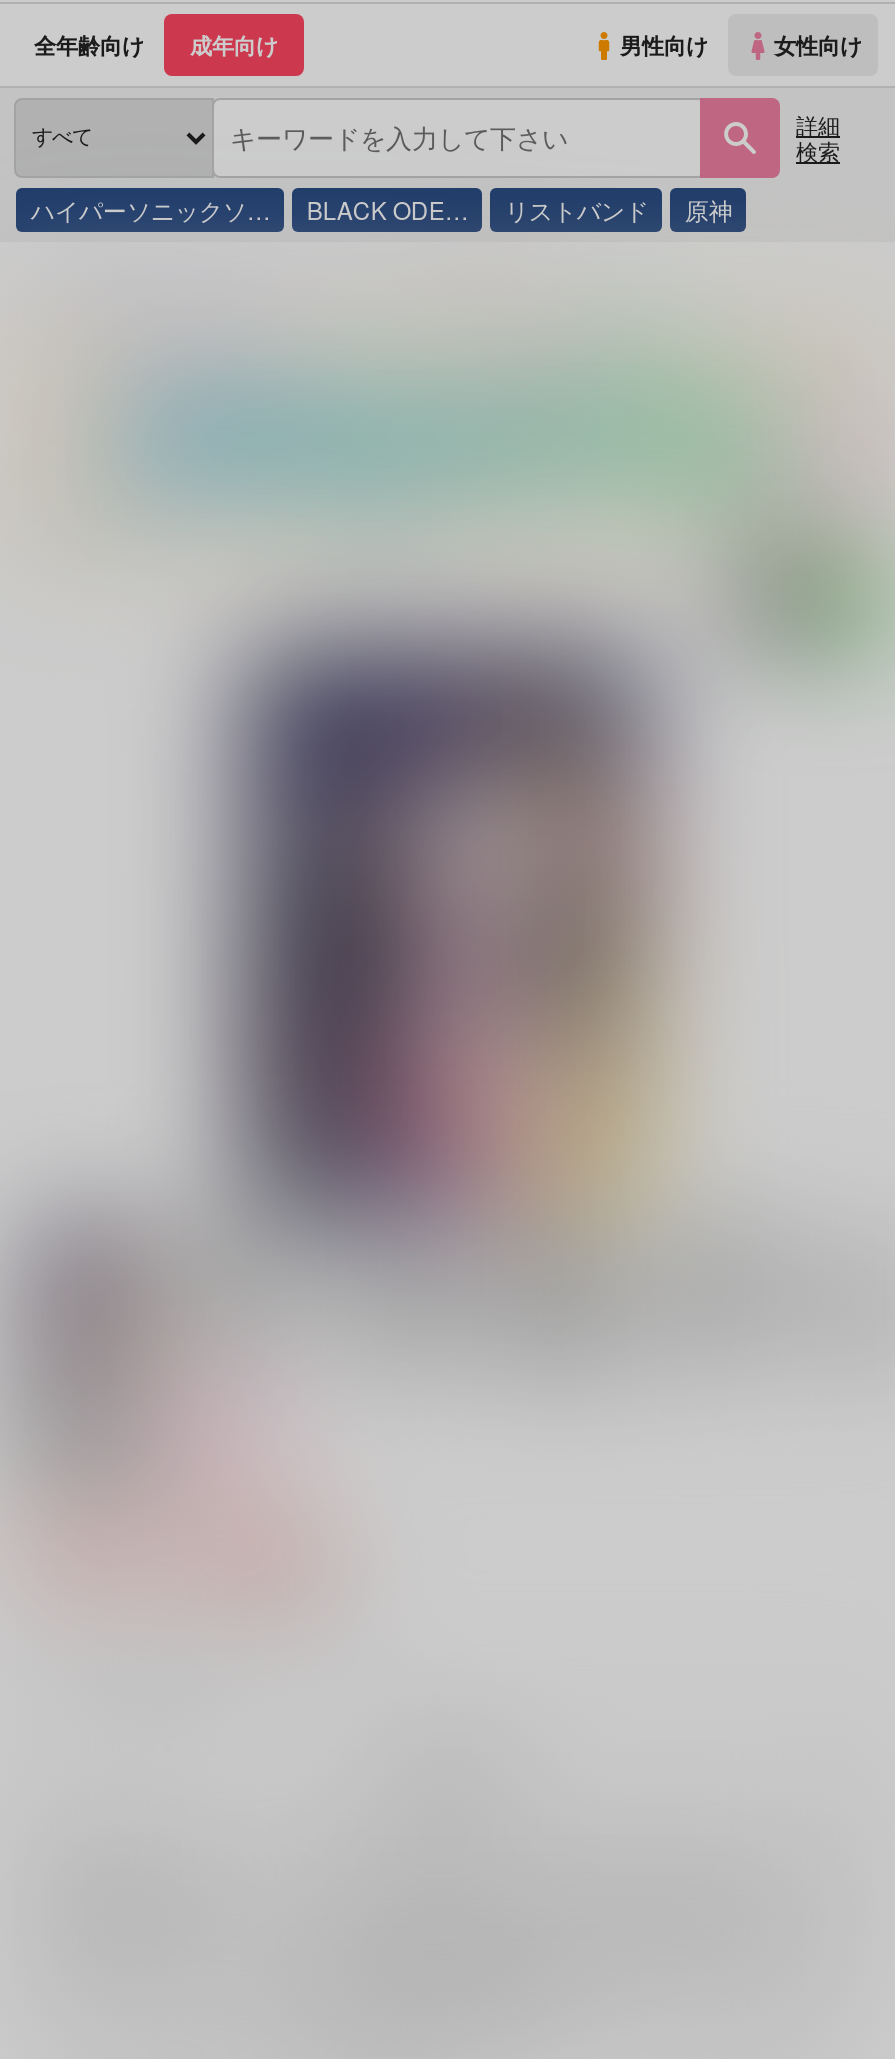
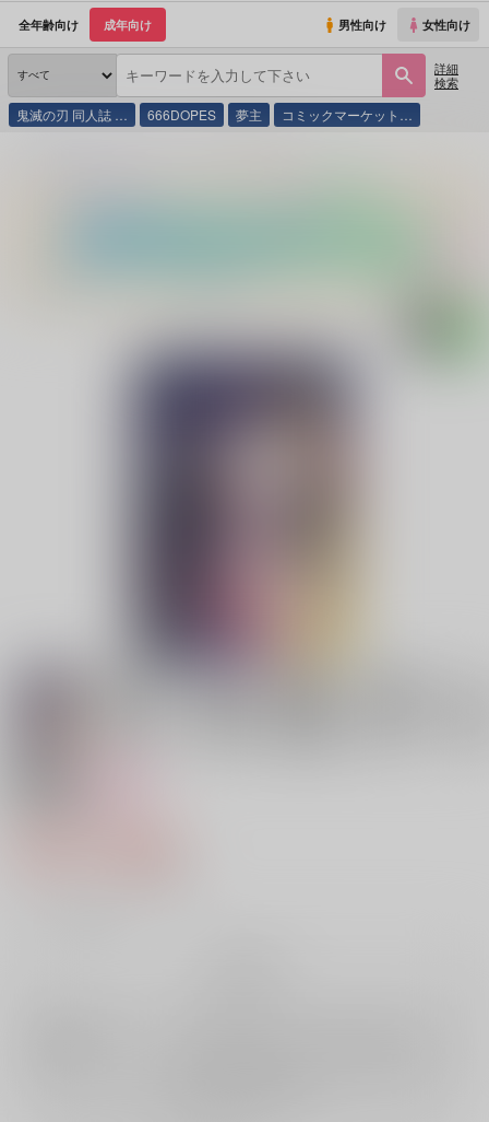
[31,192,733,226] ハイパーソニックソ… | BLACK ODE… | リストバンド | 原神 -> [17,105,413,124] 鬼滅の刃 同人誌 … | 666DOPES | 夢主 | コミックマーケット…

